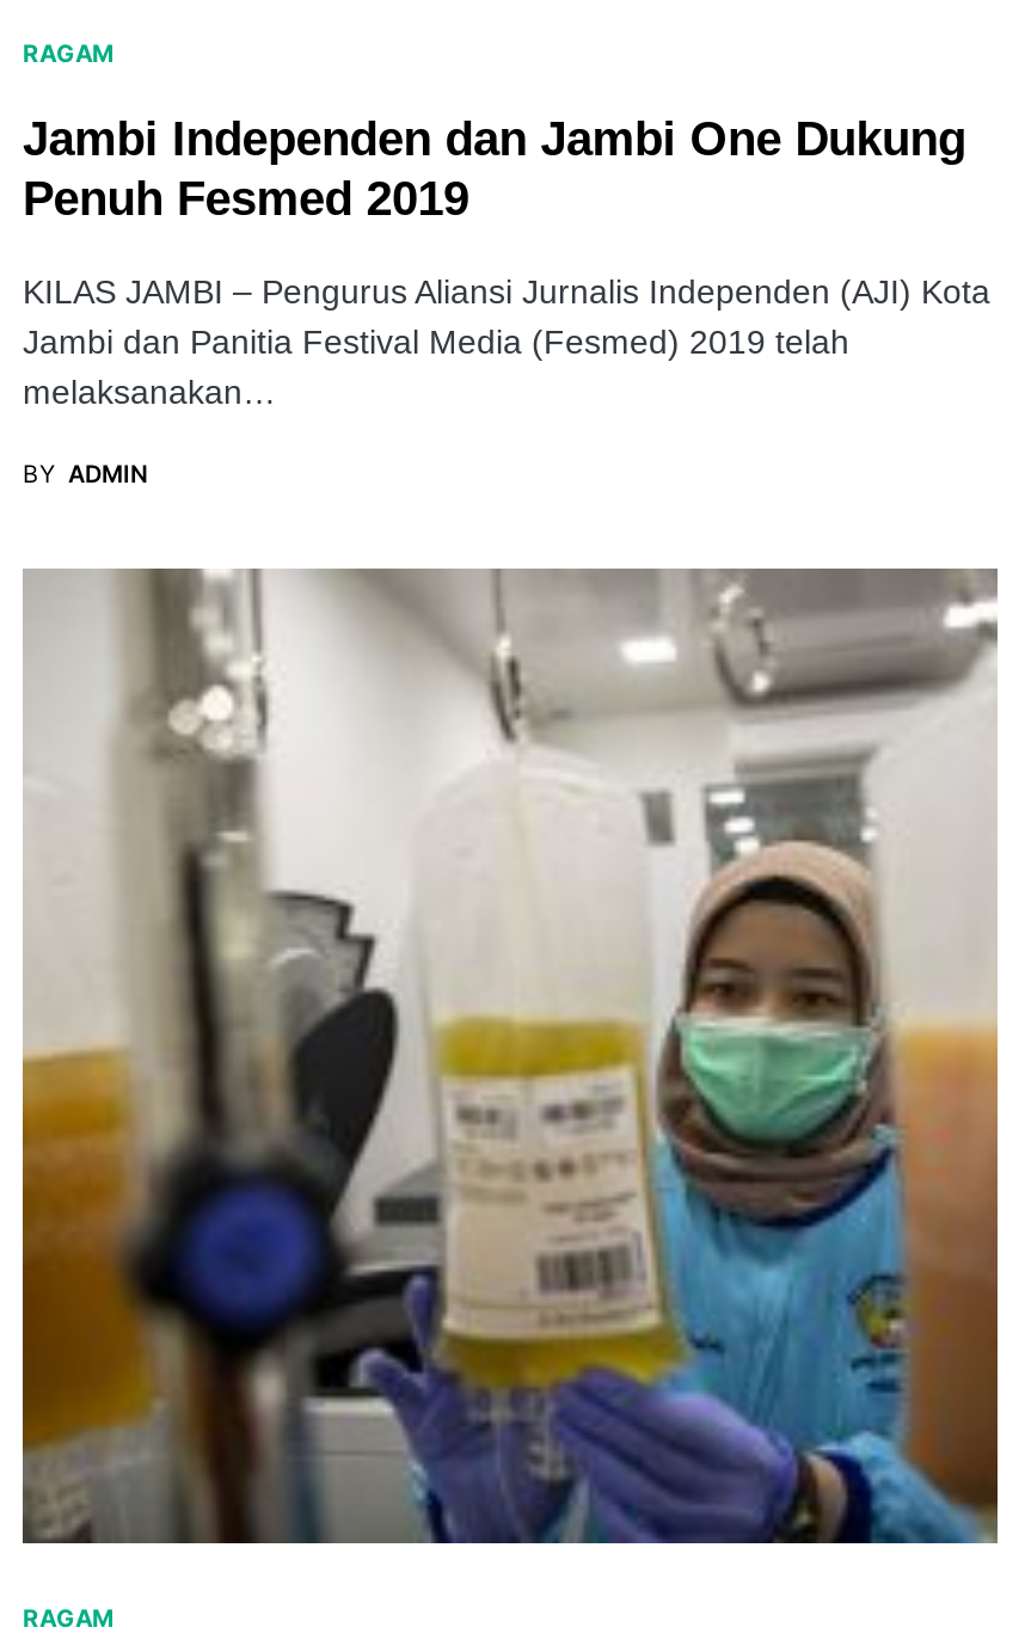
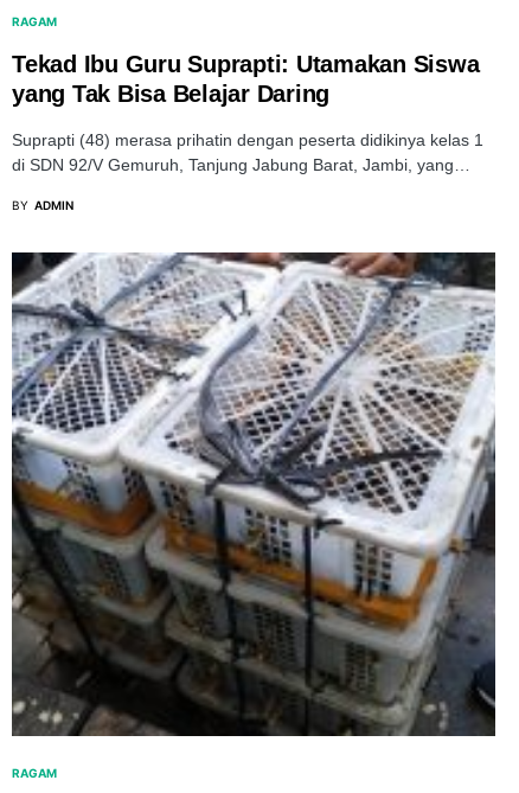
[23,112,966,225] Jambi Independen dan Jambi One Dukung | Penuh Fesmed 2019 -> [12,51,479,107] Tekad Ibu Guru Suprapti: Utamakan Siswa | yang Tak Bisa Belajar Daring
[23,272,990,411] KILAS JAMBI – Pengurus Aliansi Jurnalis Independen (AJI) Kota | Jambi dan Panitia Festival Media (Fesmed) 2019 telah | melaksanakan… -> [12,130,483,174] Suprapti (48) merasa prihatin dengan peserta didikinya kelas 1 | di SDN 92/V Gemuruh, Tanjung Jabung Barat, Jambi, yang…
[20,566,1000,1546] [image] -> [11,251,496,737] [image]

